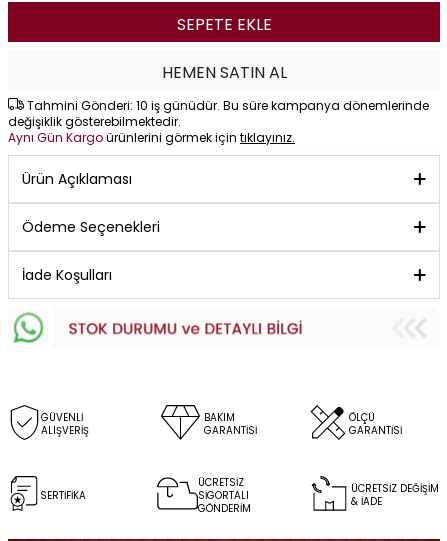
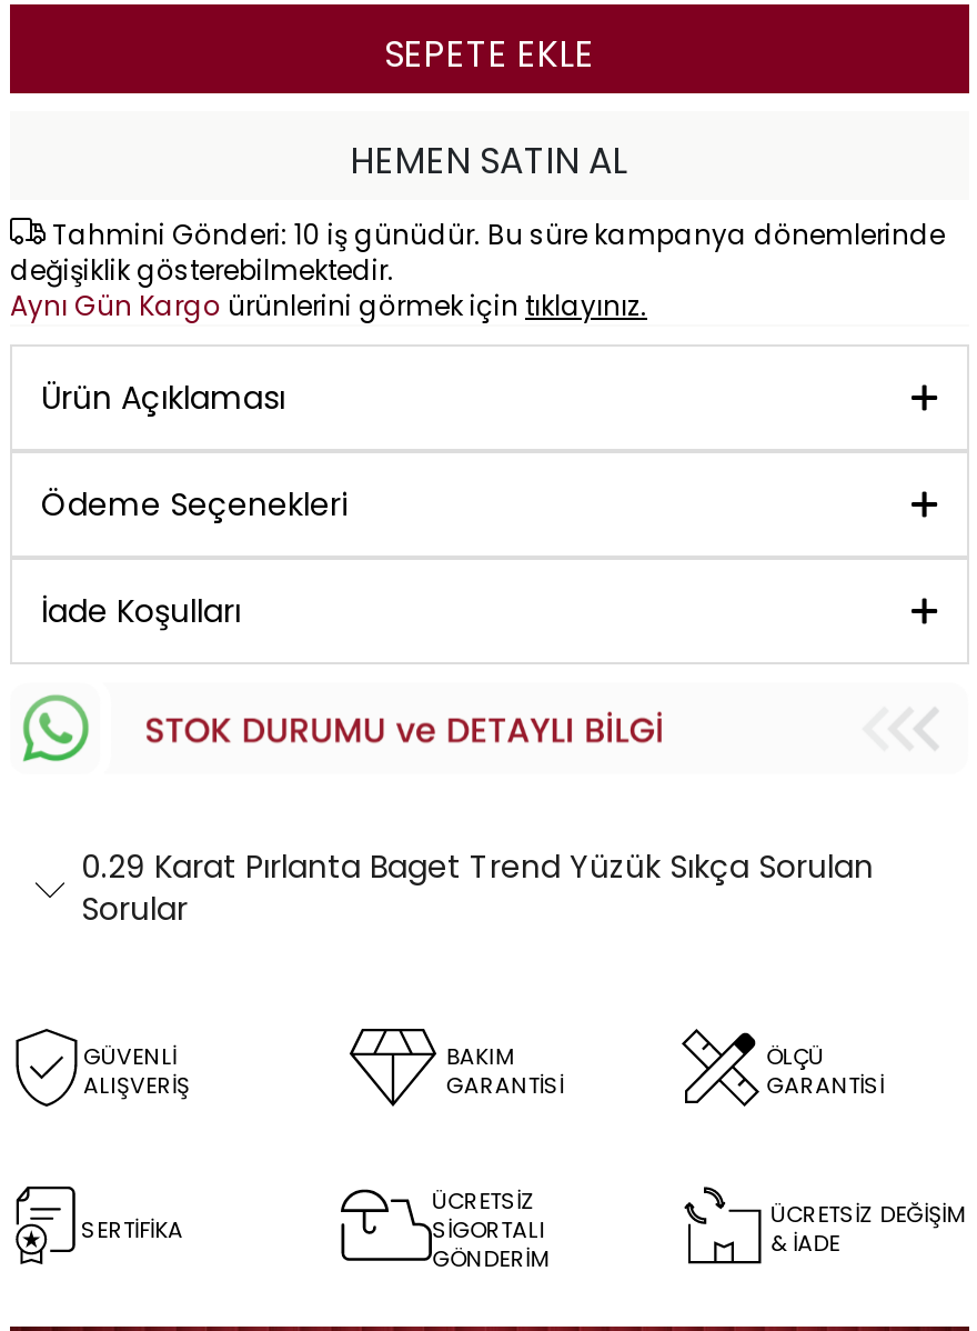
none -> [81,843,874,930] 0.29 Karat Pırlanta Baget Trend Yüzük Sıkça Sorulan | Sorular

